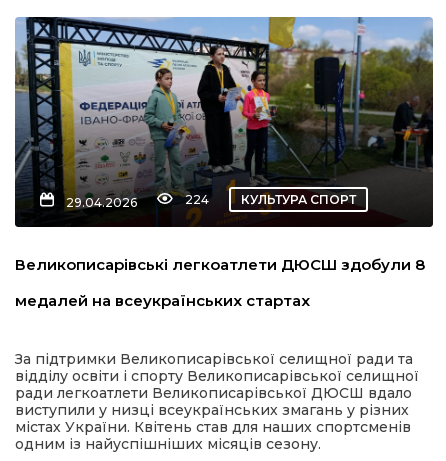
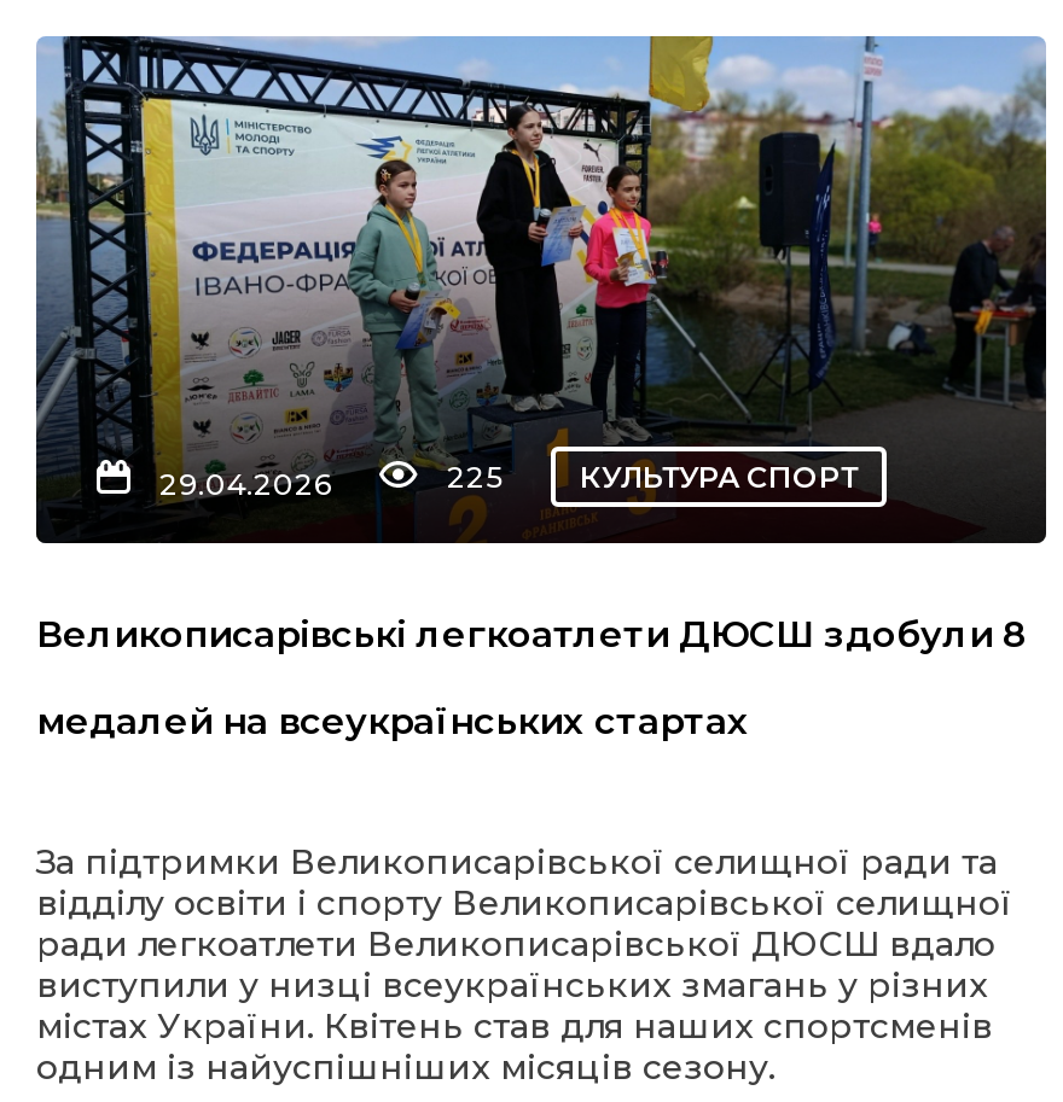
[185,192,209,207] 224 -> [447,459,503,495] 225

